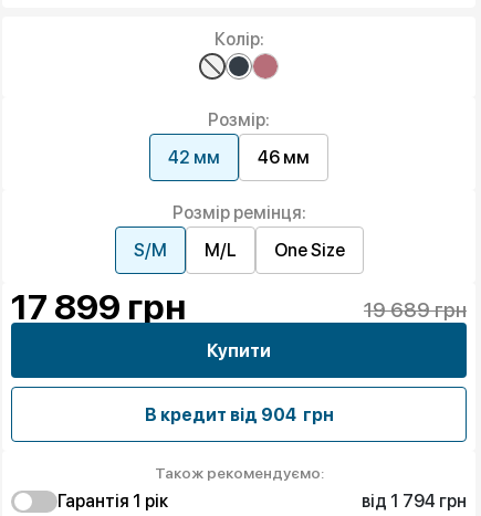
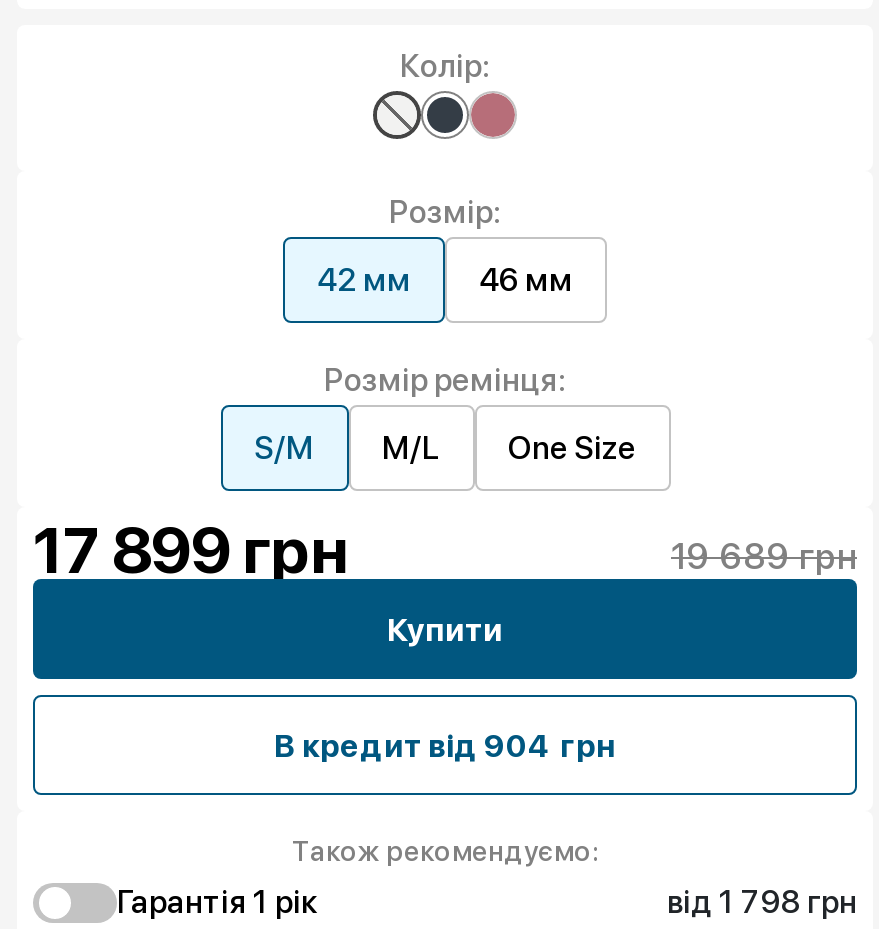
[362,490,467,511] від 1 794 грн -> [667,882,857,920] від 1 798 грн

